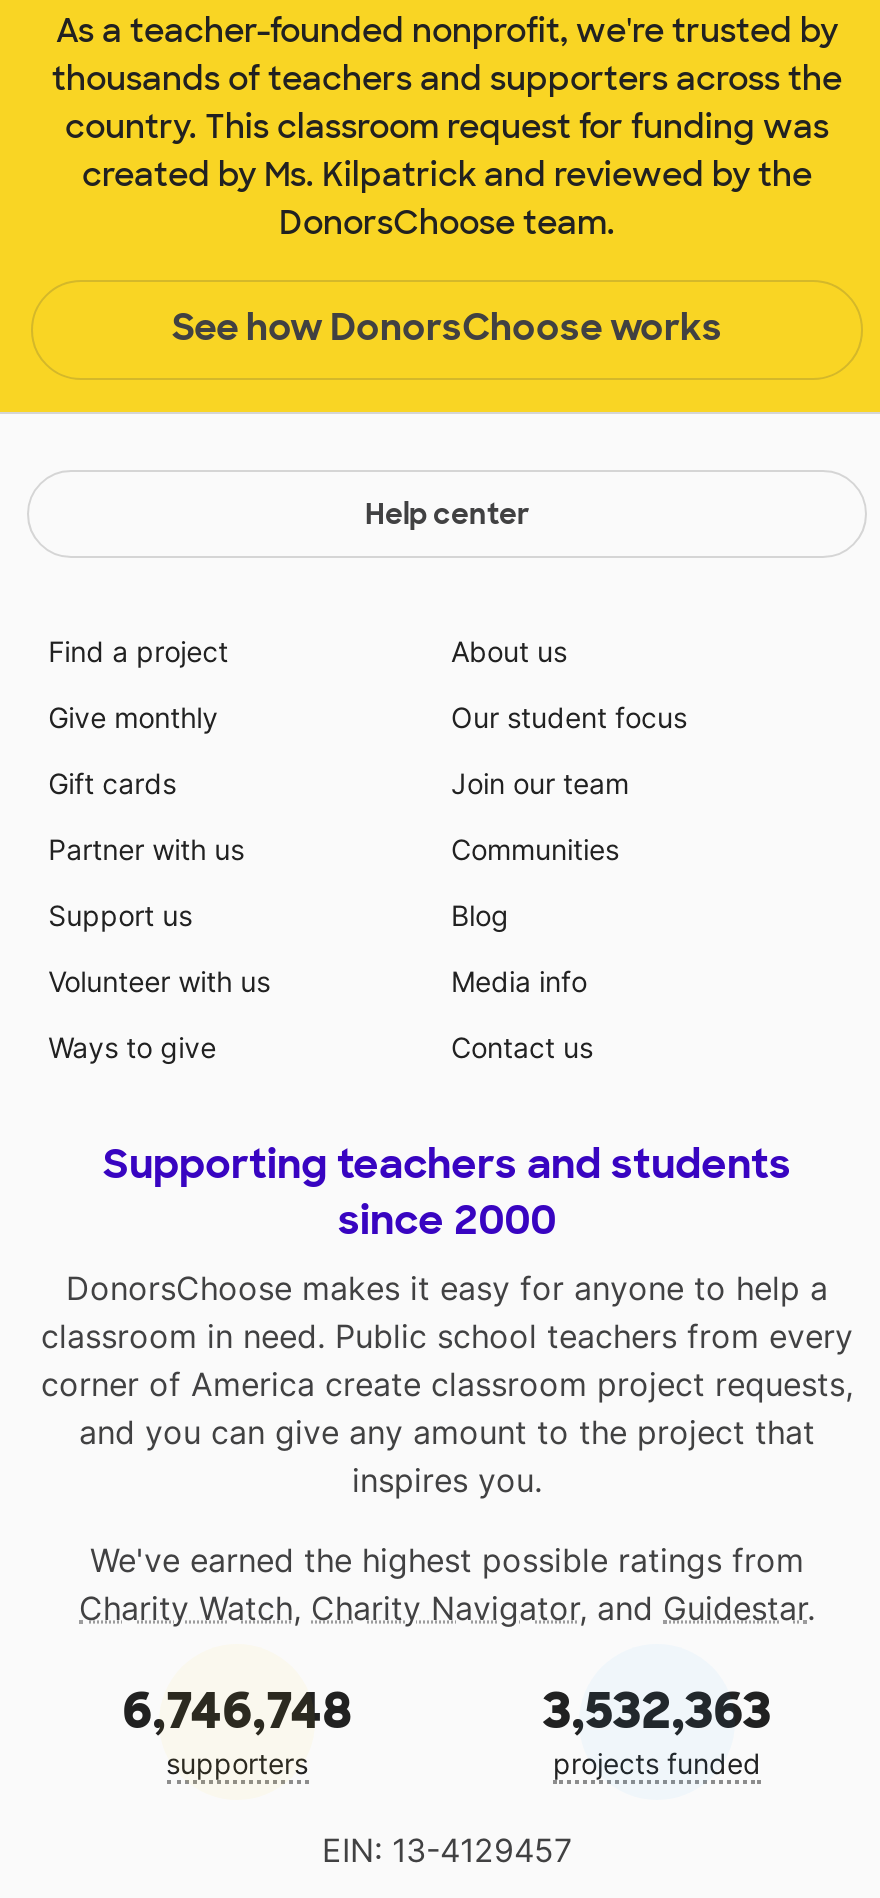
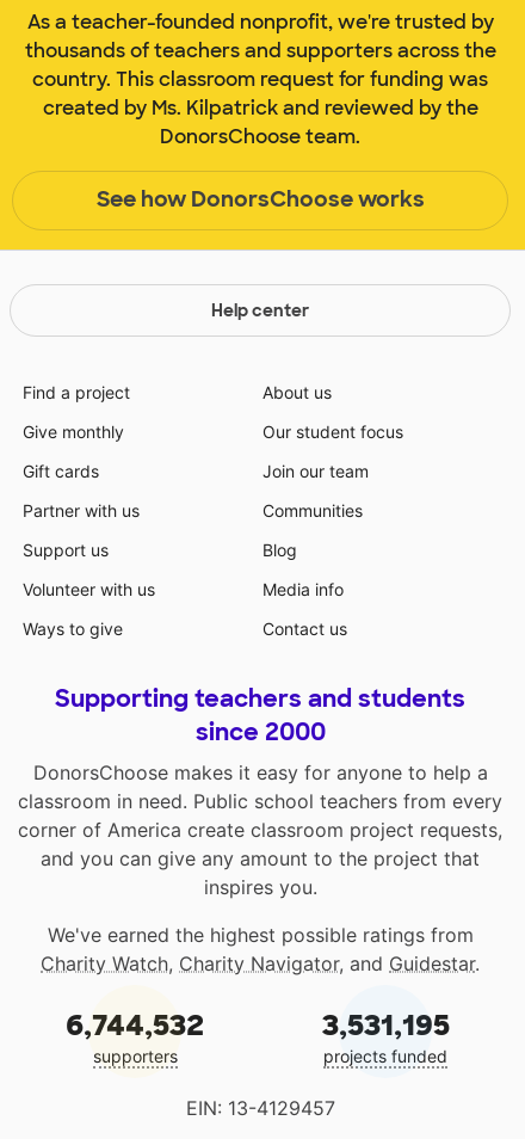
[122,1679,352,1741] 6,746,748 -> [66,1006,204,1043] 6,744,532
[543,1679,771,1741] 3,532,363 -> [322,1006,449,1043] 3,531,195

